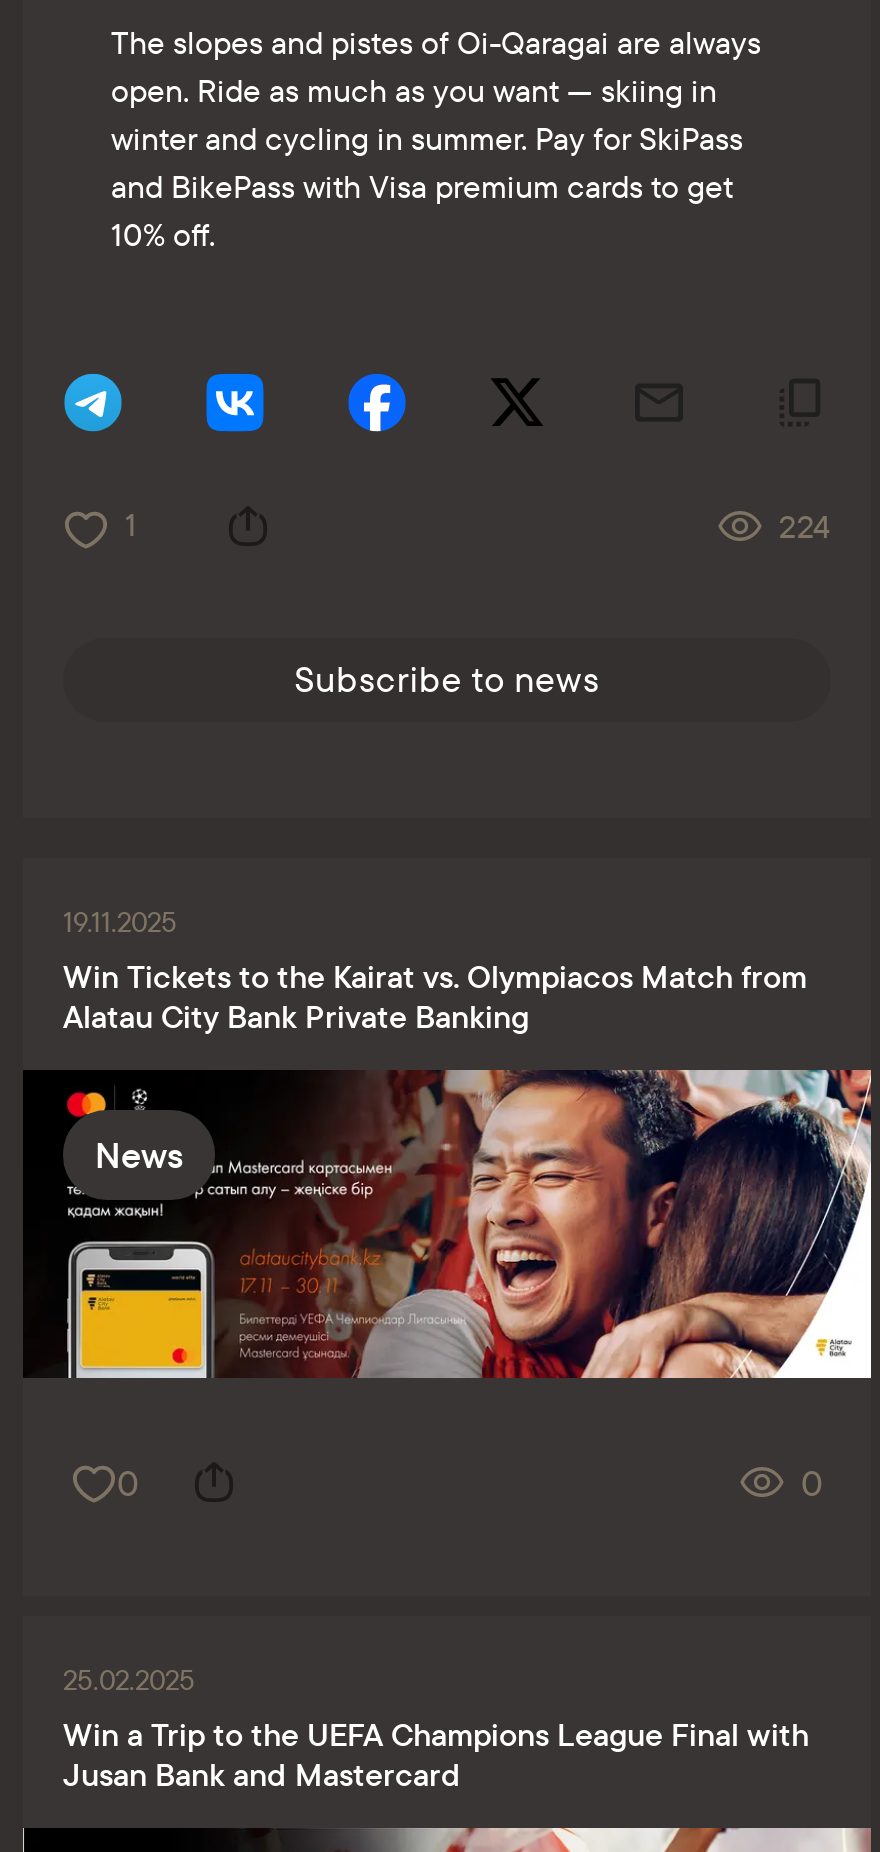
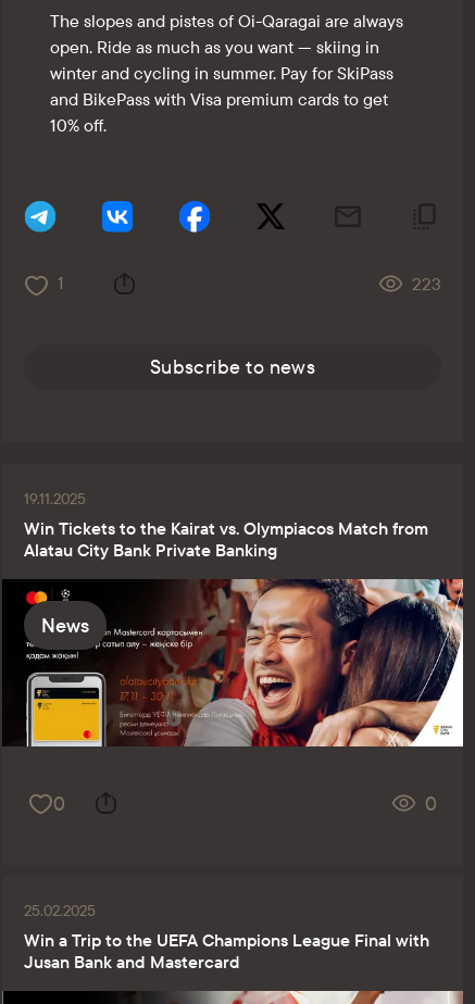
[779,505,831,547] 224 -> [412,272,441,295] 223

